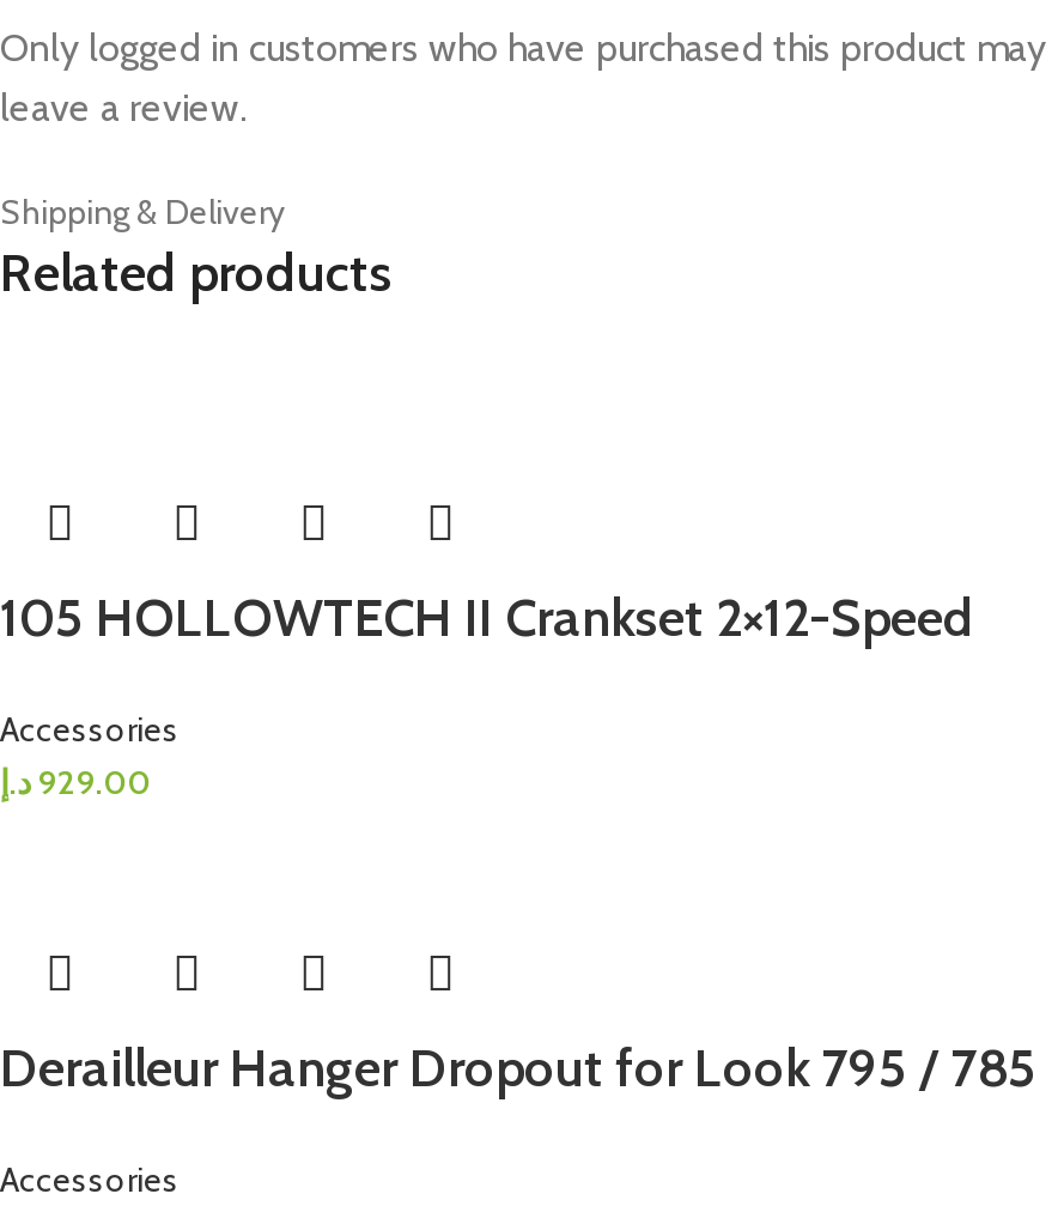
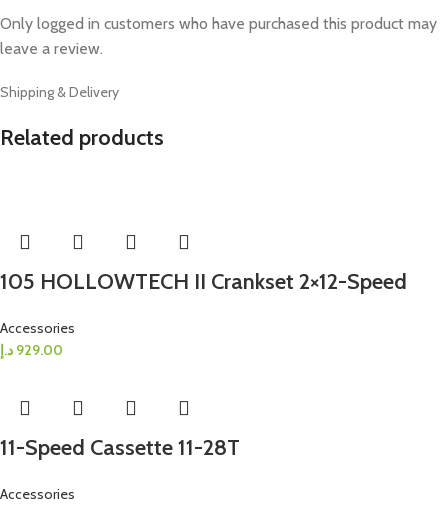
moved [0,240,974,802] -> [0,123,407,358]: Related products | 105 HOLLOWTECH II Crankset 2×12-Speed | Accessories | 929.00 د.إ
[0,1035,1036,1099] Derailleur Hanger Dropout for Look 795 / 785 -> [0,433,240,460] 11-Speed Cassette 11-28T

